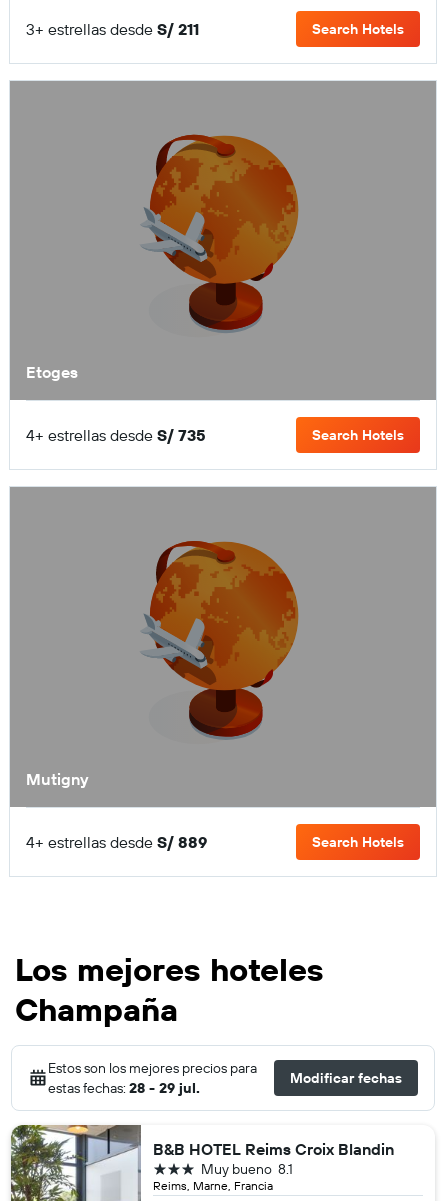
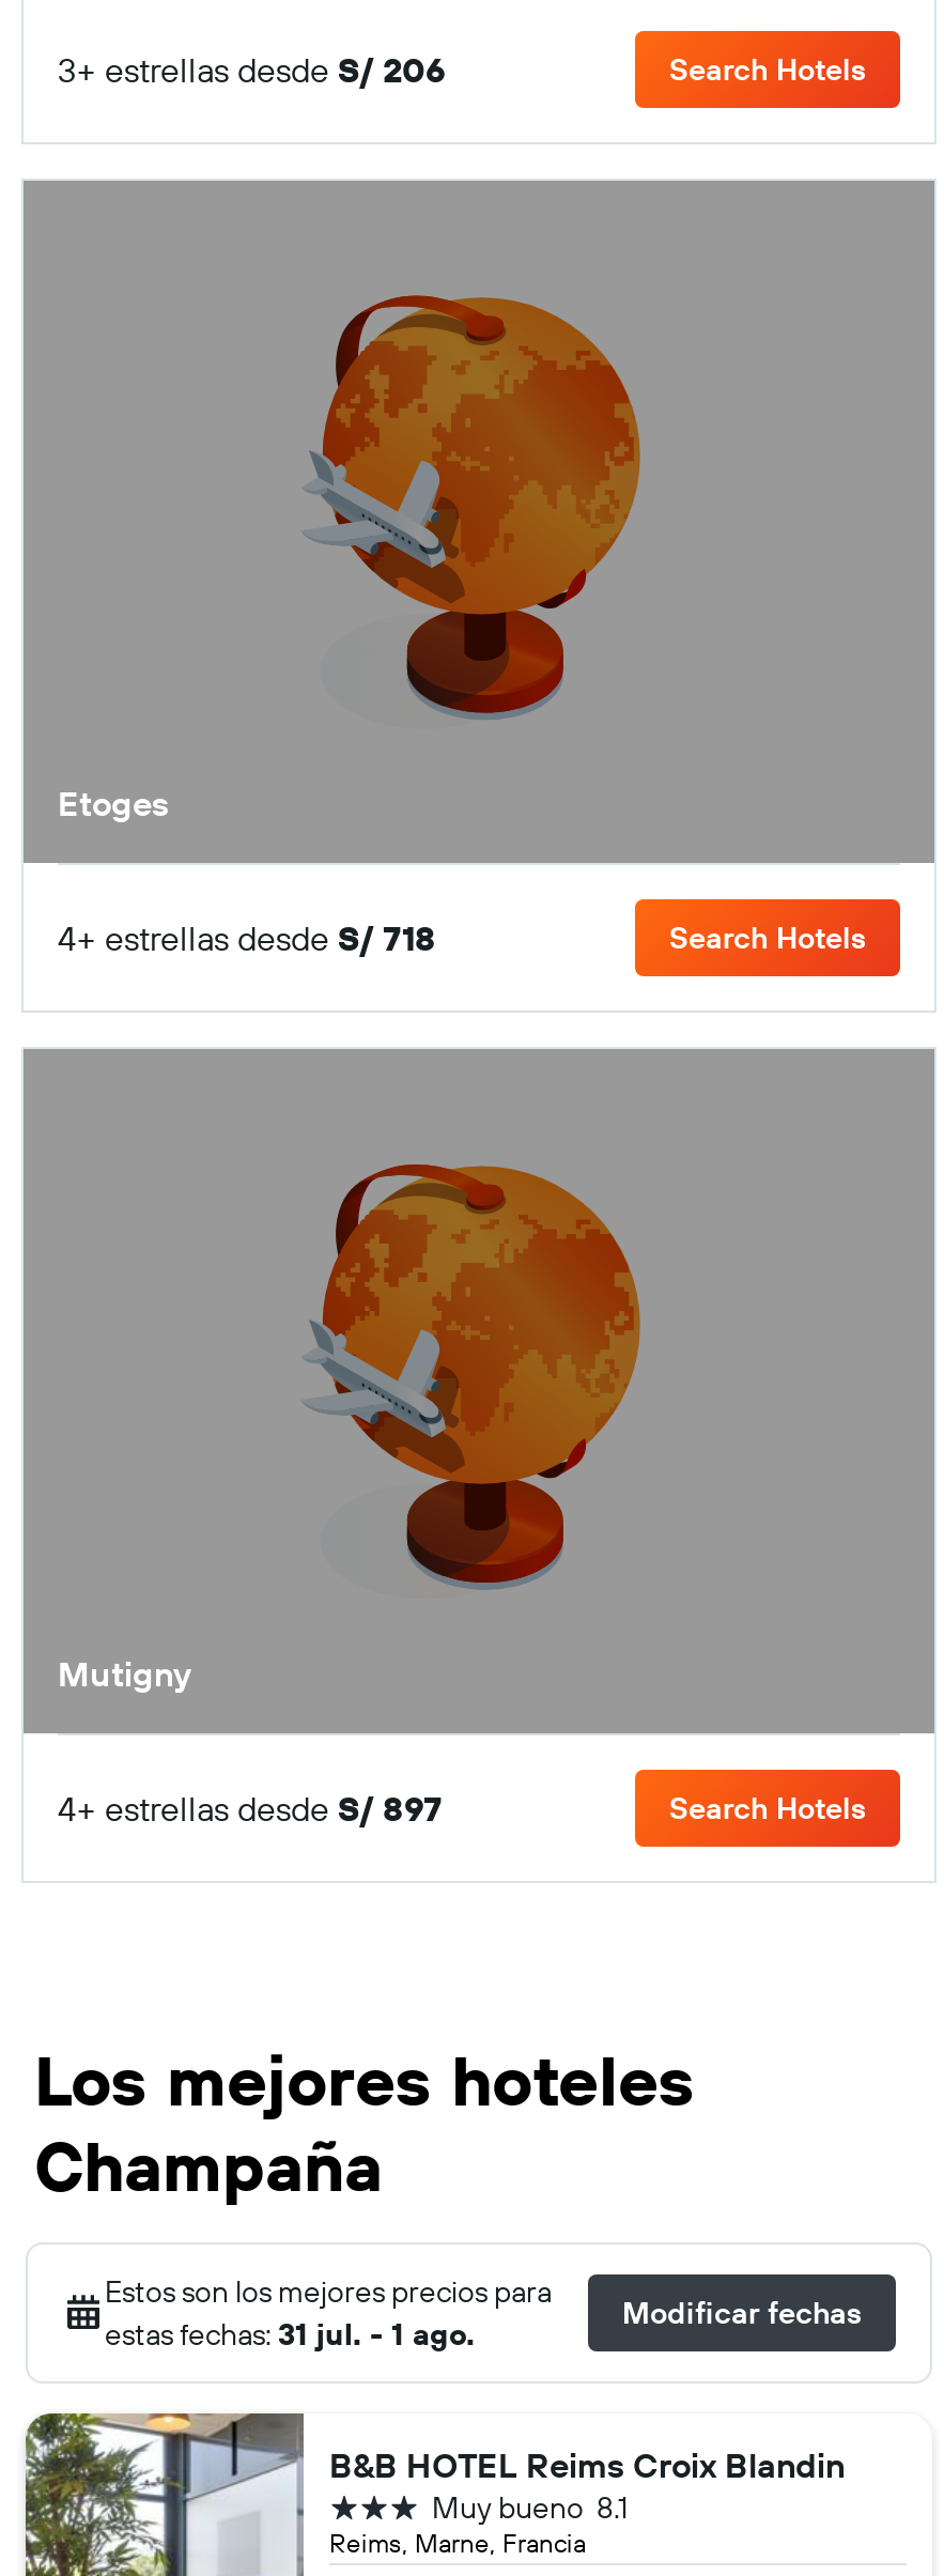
[26,18,199,38] 3+ estrellas desde S/ 211 -> [58,47,445,90] 3+ estrellas desde S/ 206
[26,425,206,445] 4+ estrellas desde S/ 735 -> [58,916,436,959] 4+ estrellas desde S/ 718
[26,831,207,851] 4+ estrellas desde S/ 889 -> [58,1786,443,1829] 4+ estrellas desde S/ 897
[48,1078,200,1096] estas fechas: 28 - 29 jul. -> [105,2314,475,2353] estas fechas: 31 jul. - 1 ago.

